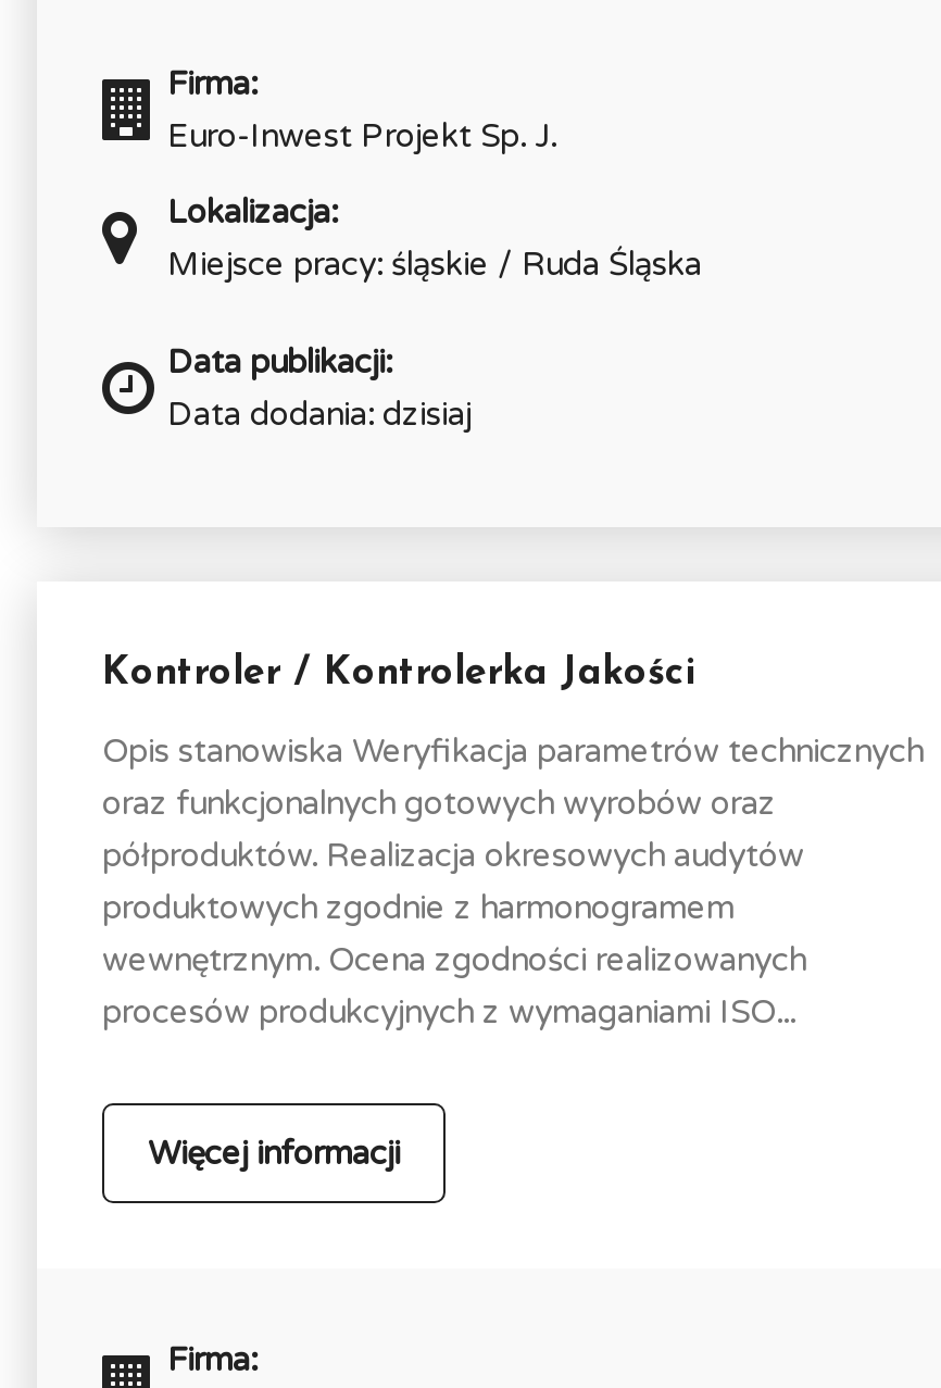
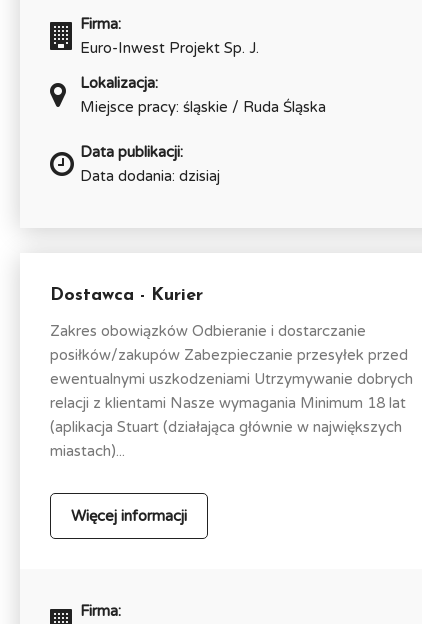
[102,654,695,695] Kontroler / Kontrolerka Jakości -> [50,286,203,305] Dostawca - Kurier
[102,731,924,1031] Opis stanowiska Weryfikacja parametrów technicznych | oraz funkcjonalnych gotowych wyrobów oraz | półproduktów. Realizacja okresowych audytów | produktowych zgodnie z harmonogramem | wewnętrznym. Ocena zgodności realizowanych | procesów produkcyjnych z wymaganiami ISO... -> [50,322,413,460] Zakres obowiązków Odbieranie i dostarczanie | posiłków/zakupów Zabezpieczanie przesyłek przed | ewentualnymi uszkodzeniami Utrzymywanie dobrych | relacji z klientami Nasze wymagania Minimum 18 lat | (aplikacja Stuart (działająca głównie w największych | miastach)...

